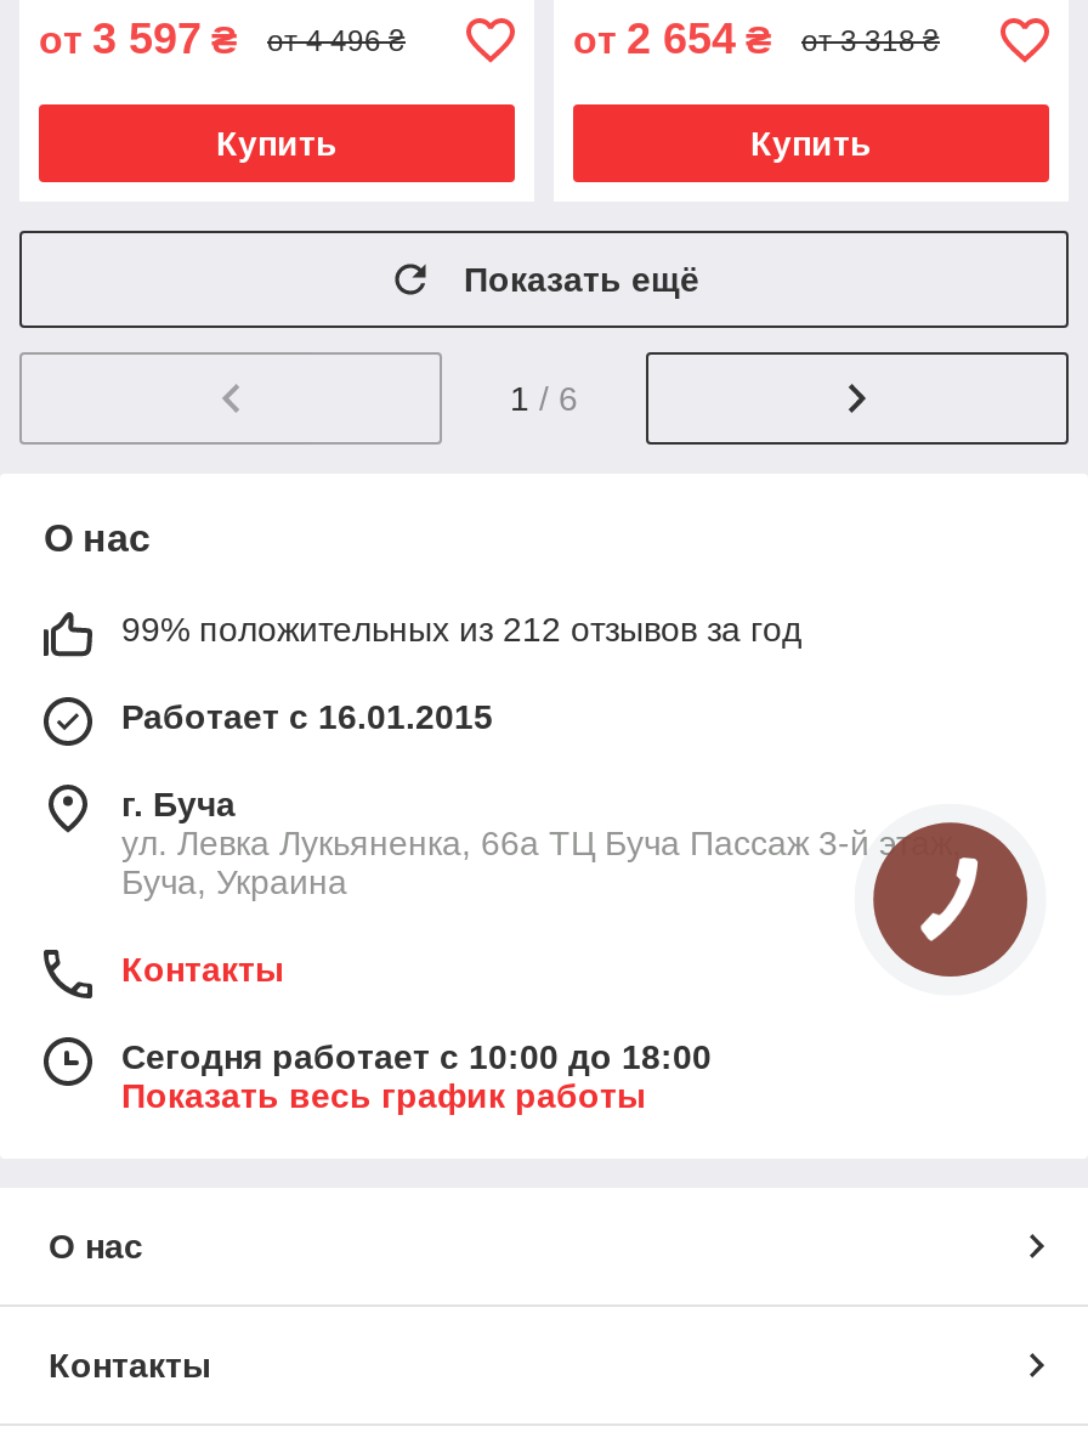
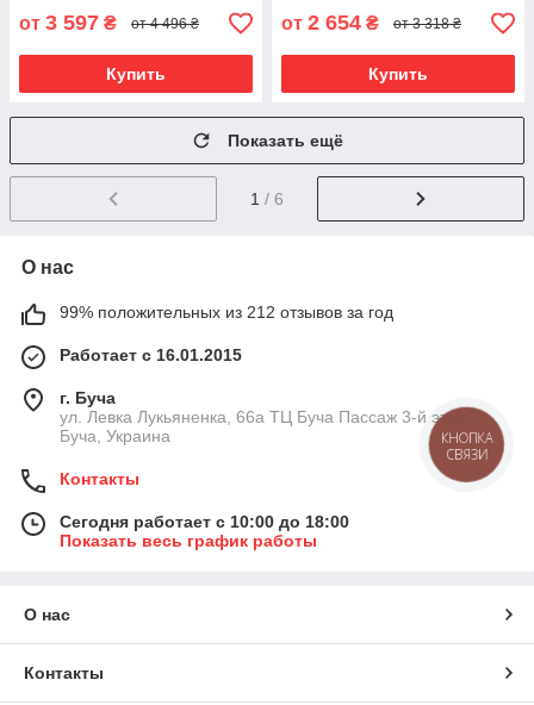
none -> [441,429,493,463] КНОПКА | СВЯЗИ

